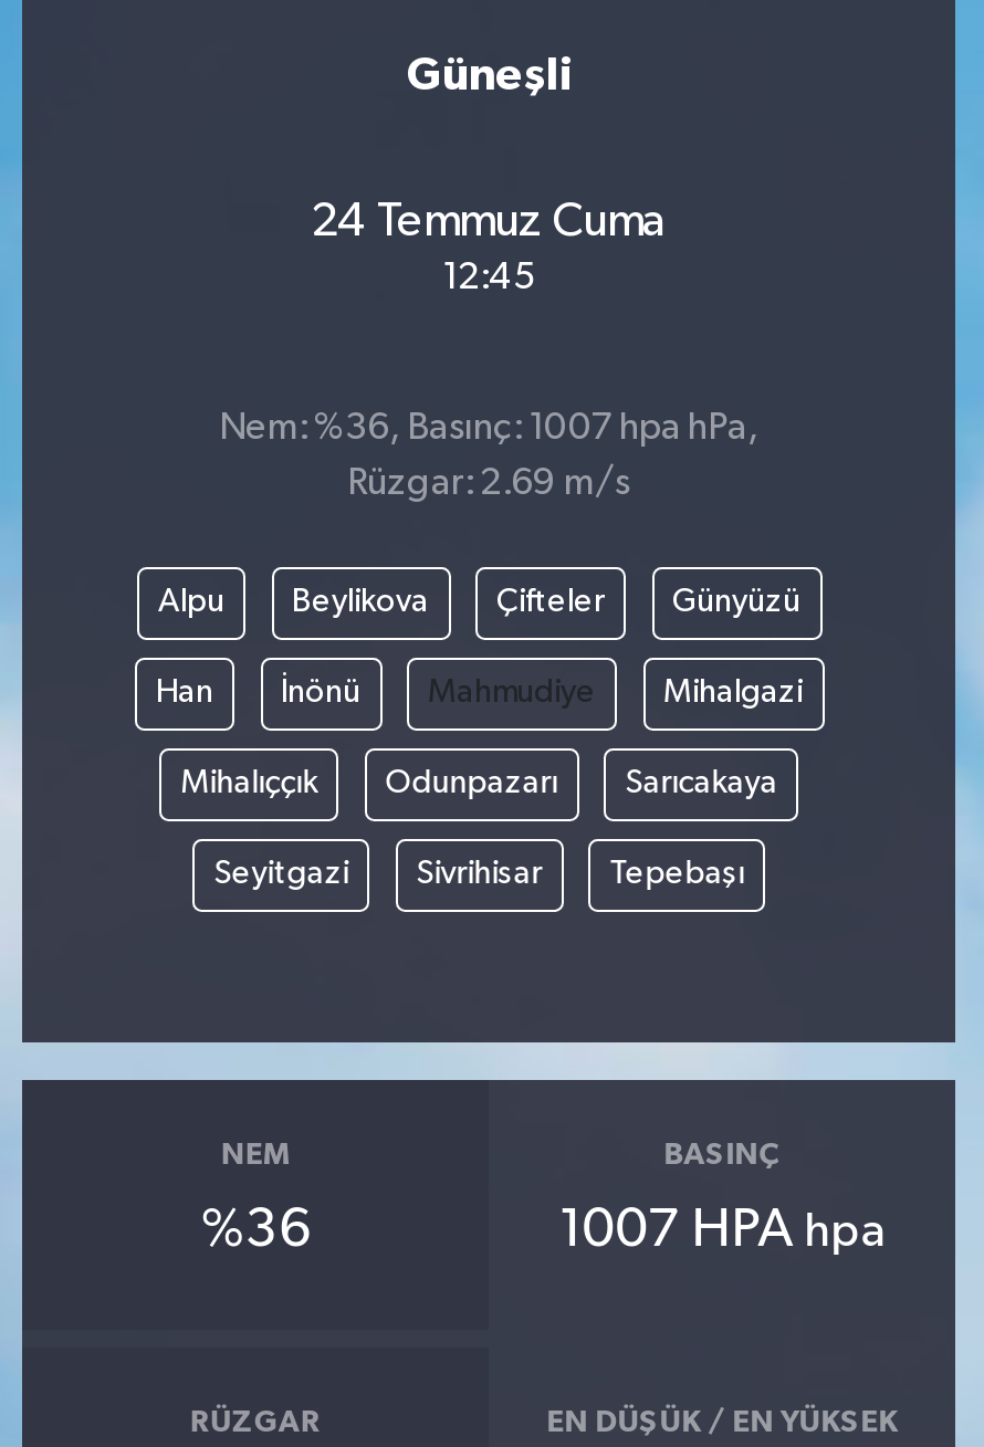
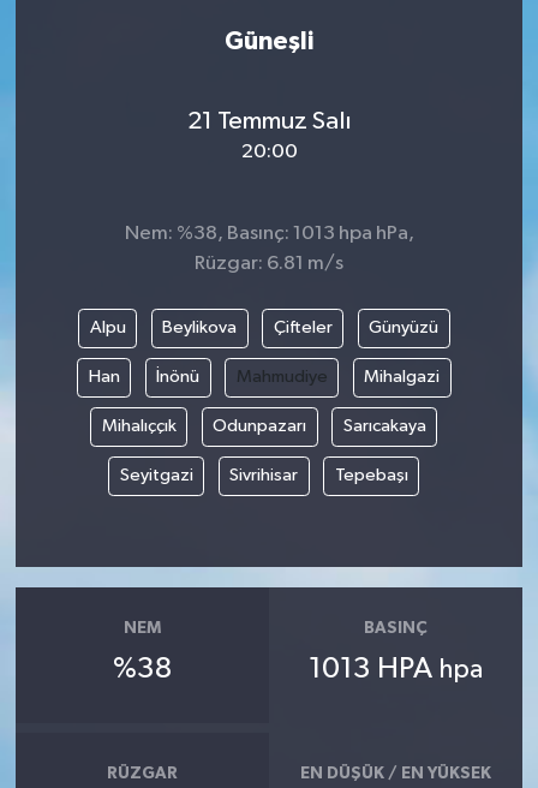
[311,198,667,247] 24 Temmuz Cuma -> [187,108,351,135] 21 Temmuz Salı
[442,260,535,297] 12:45 -> [241,142,297,162] 20:00
[219,409,758,447] Nem: %36, Basınç: 1007 hpa hPa, -> [124,223,414,243] Nem: %38, Basınç: 1013 hpa hPa,
[347,464,630,502] Rüzgar: 2.69 m/s -> [195,253,343,273] Rüzgar: 6.81 m/s
[201,1204,309,1257] %36 -> [113,655,172,683] %38
[559,1204,886,1257] 1007 HPA hpa -> [309,655,483,683] 1013 HPA hpa

